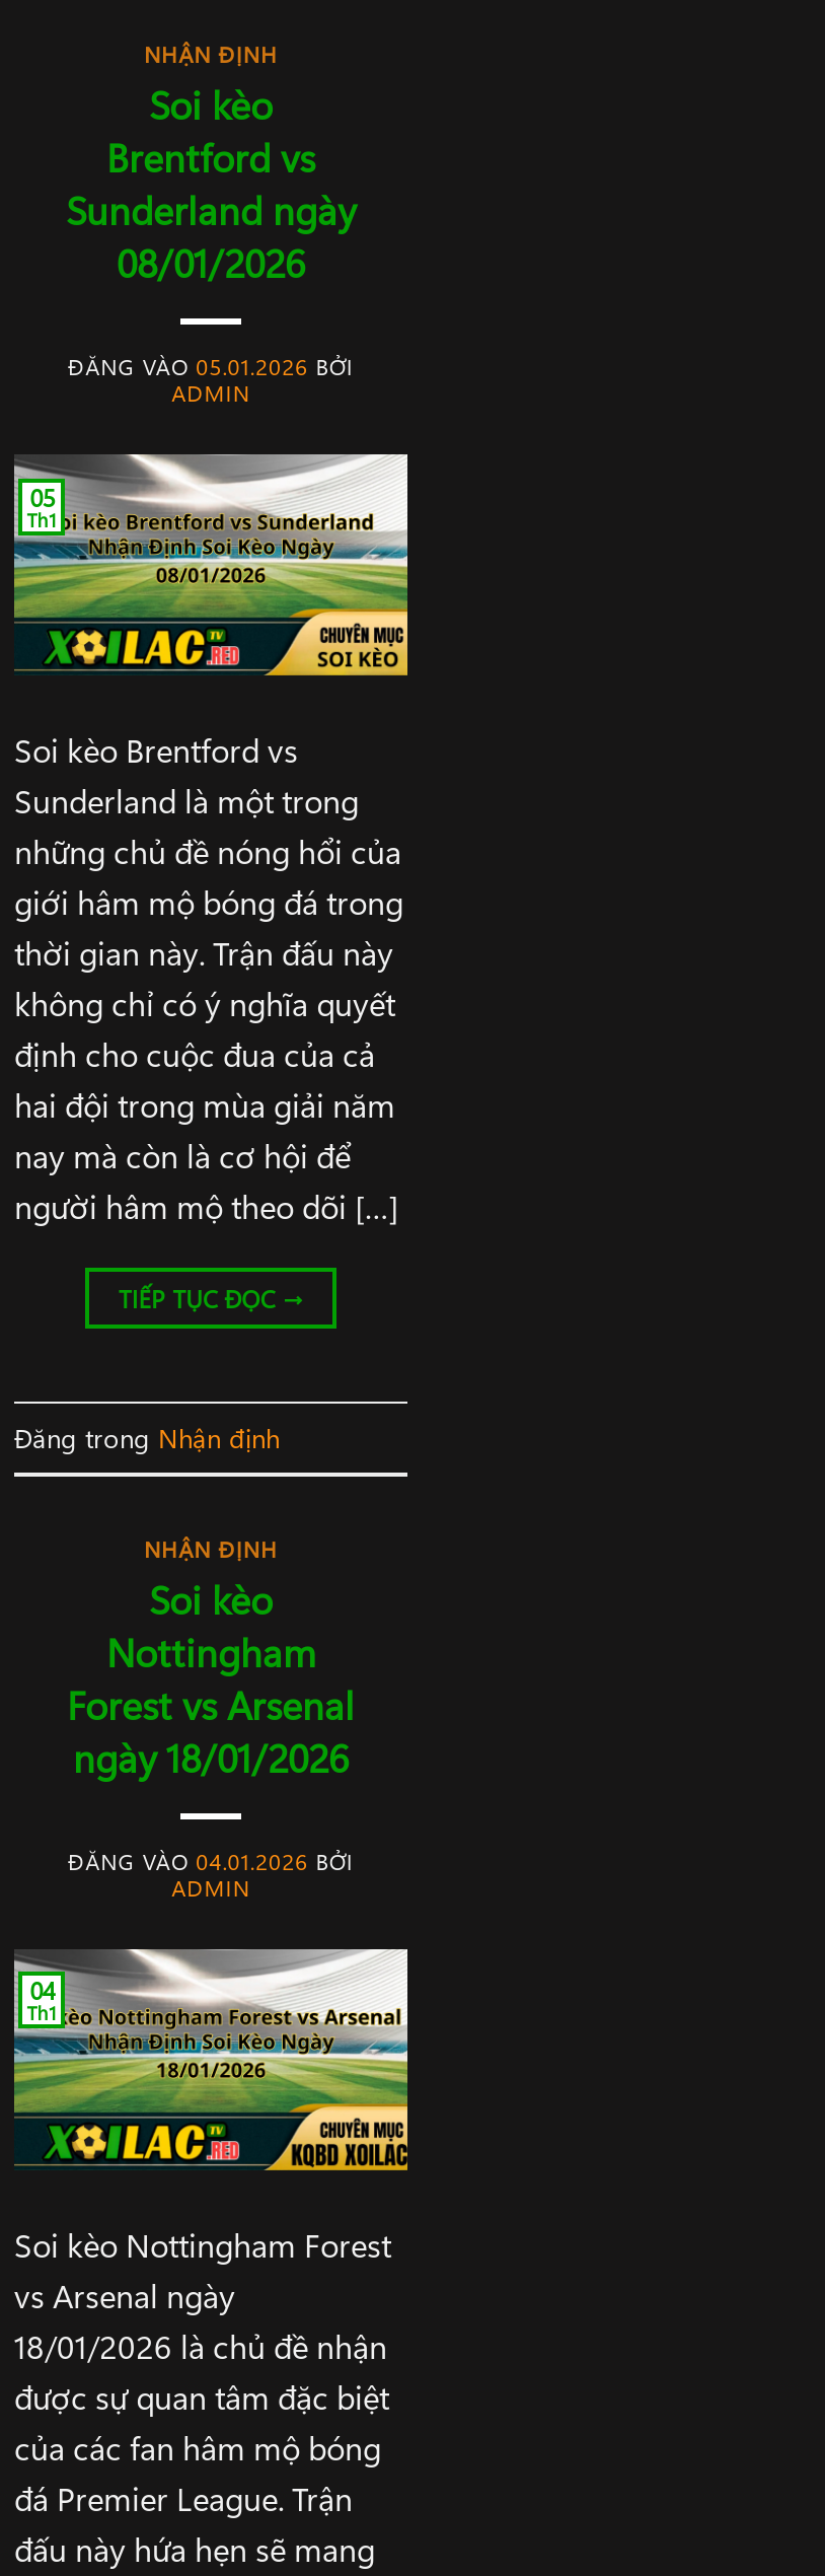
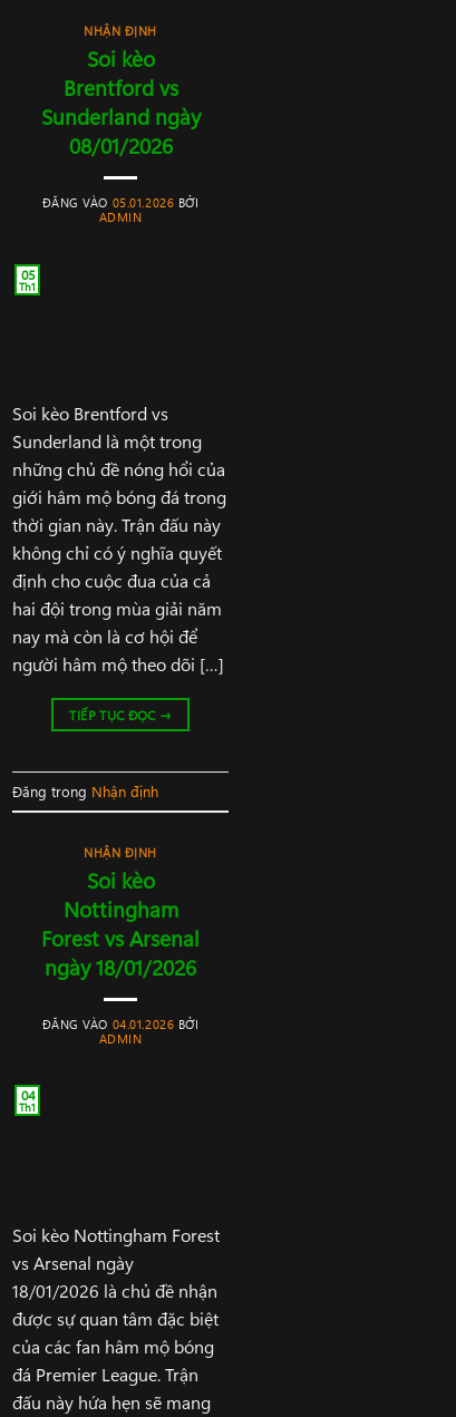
[12,452,409,677] [image] -> none
[12,1947,409,2172] [image] -> none

